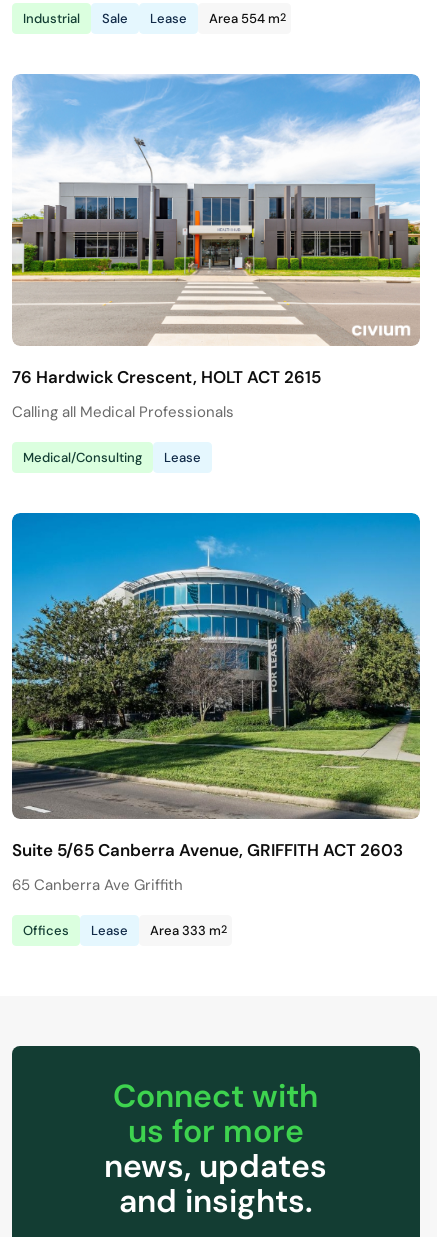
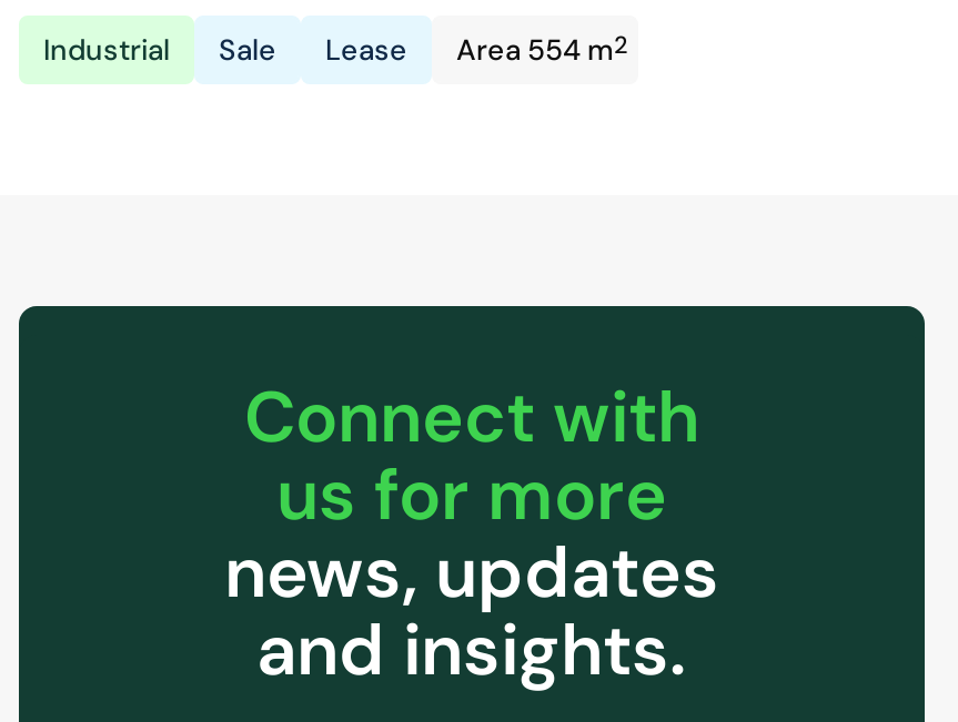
[11,73,421,466] [image] | 76 Hardwick Crescent, HOLT ACT 2615 | Calling all Medical Professionals | Medical/Consulting | Lease -> none
[11,512,421,939] [image] | Suite 5/65 Canberra Avenue, GRIFFITH ACT 2603 | 65 Canberra Ave Griffith | Offices | Lease | Area 333 m2 -> none

